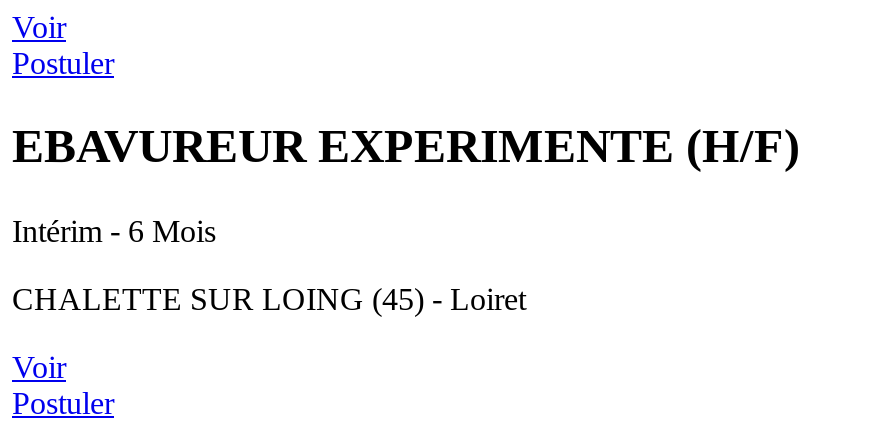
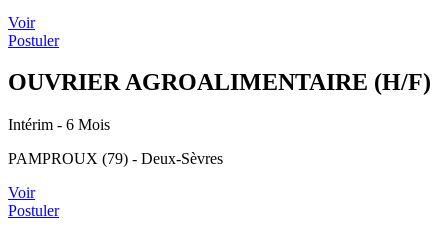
[12,121,800,173] EBAVUREUR EXPERIMENTE (H/F) -> [8,69,431,95] OUVRIER AGROALIMENTAIRE (H/F)
[12,283,526,317] CHALETTE SUR LOING (45) - Loiret -> [8,150,223,167] PAMPROUX (79) - Deux-Sèvres

